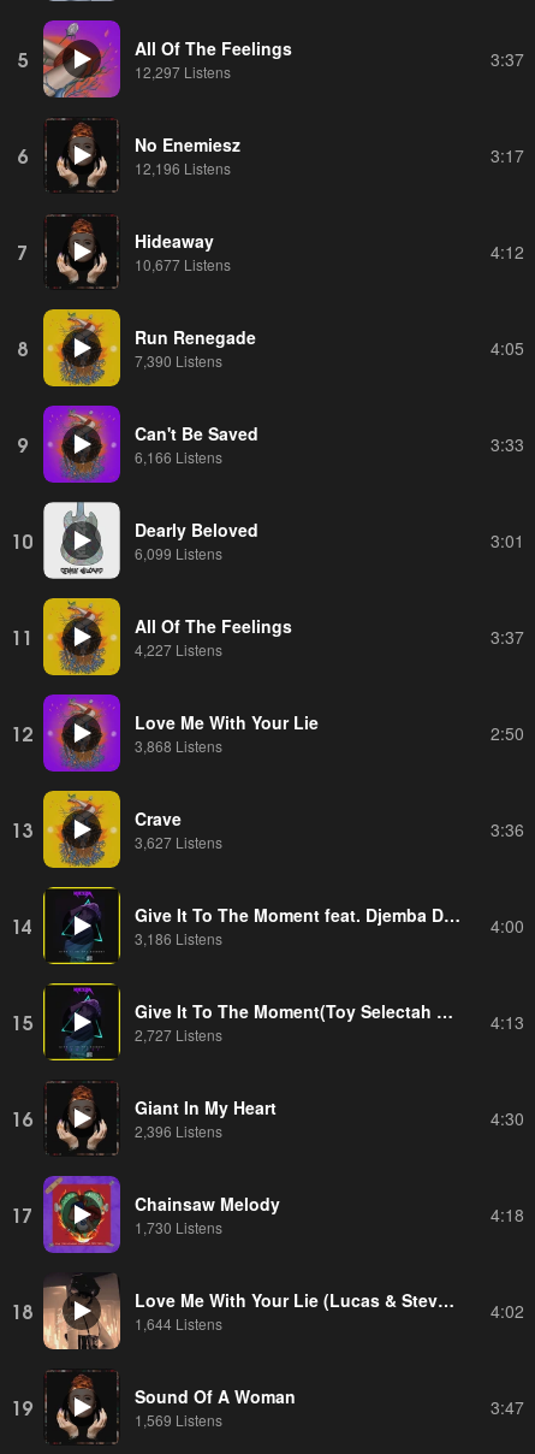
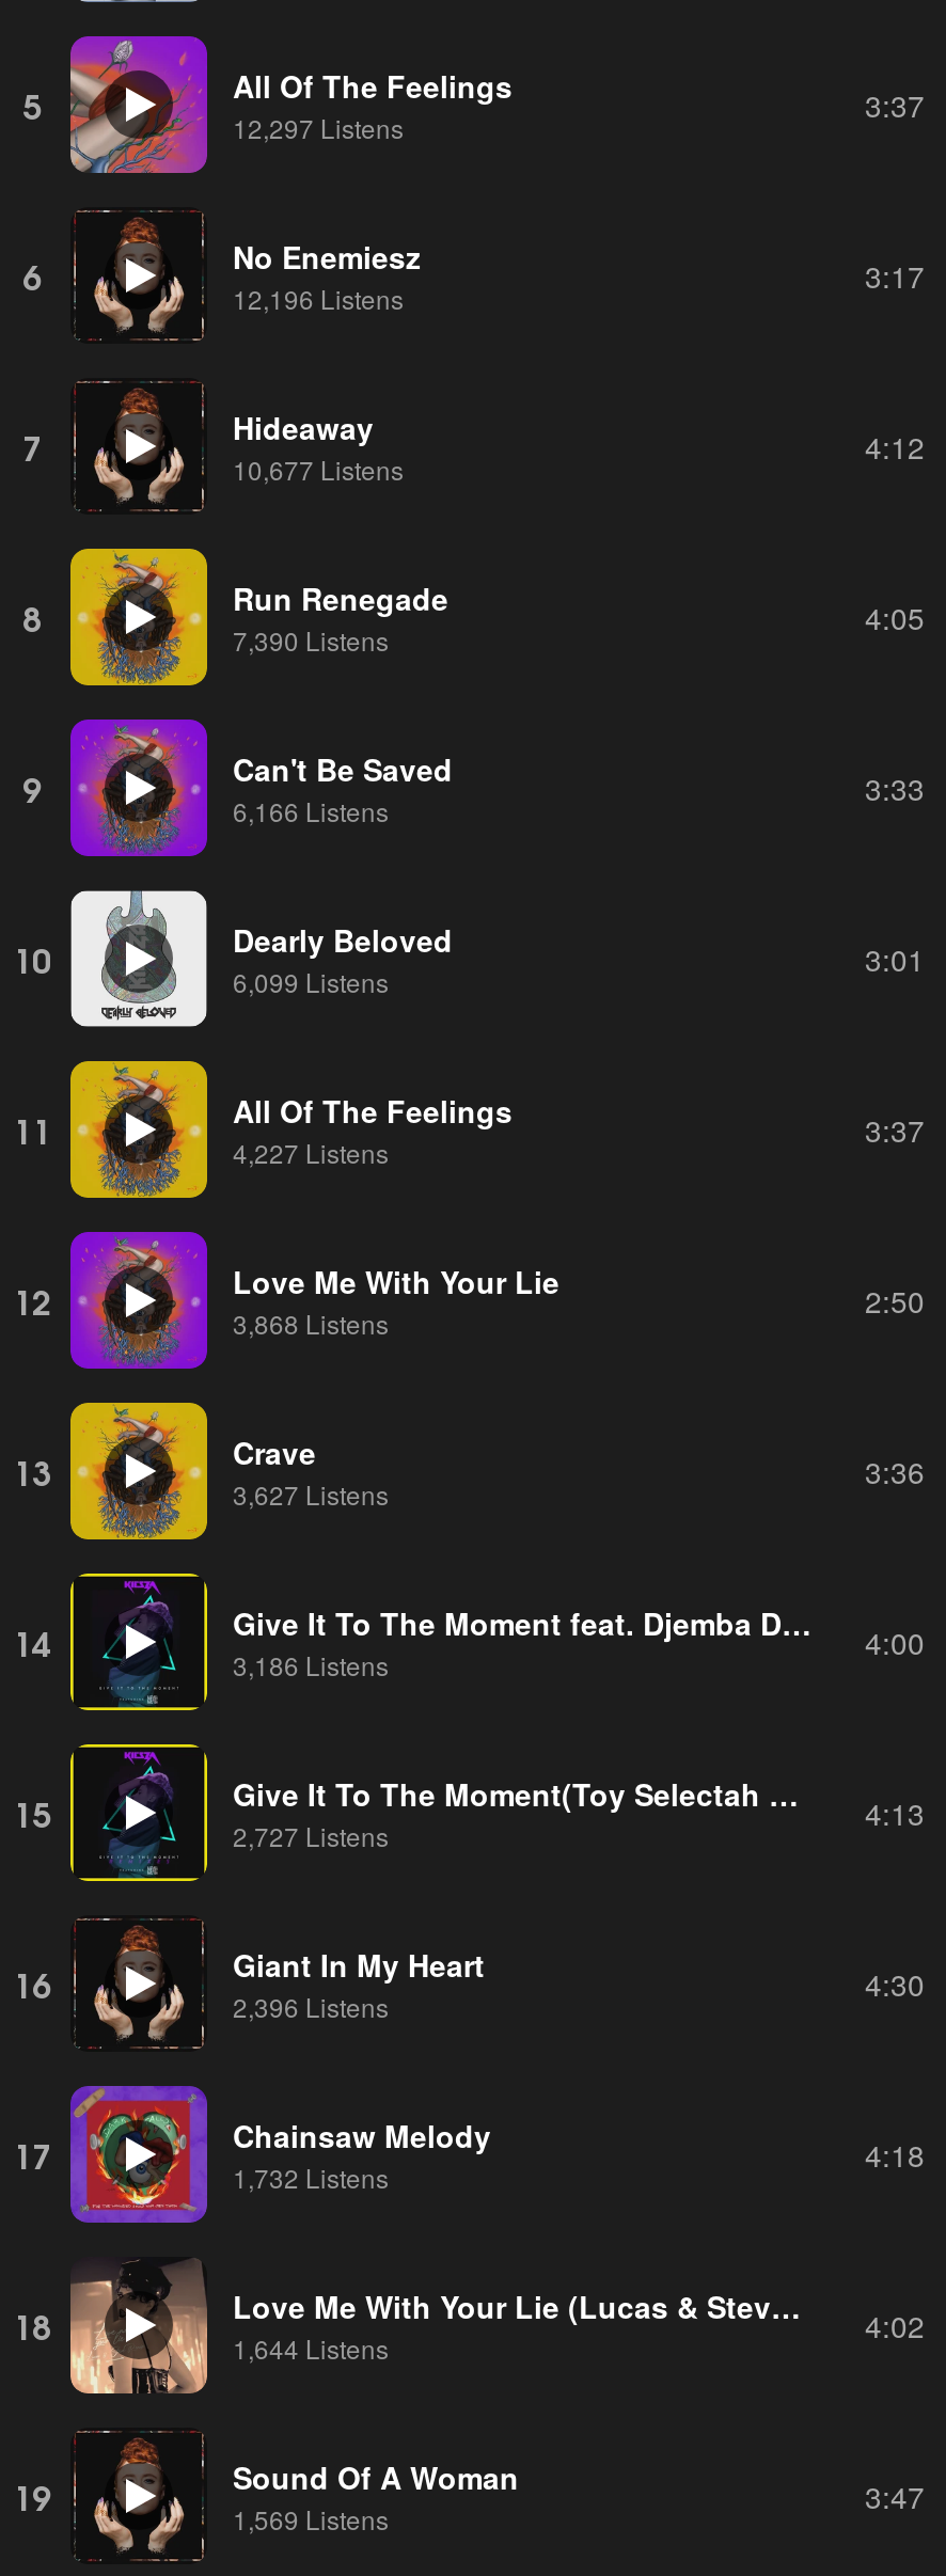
[135,1216,222,1237] 1,730 Listens -> [233,2158,389,2194] 1,732 Listens

